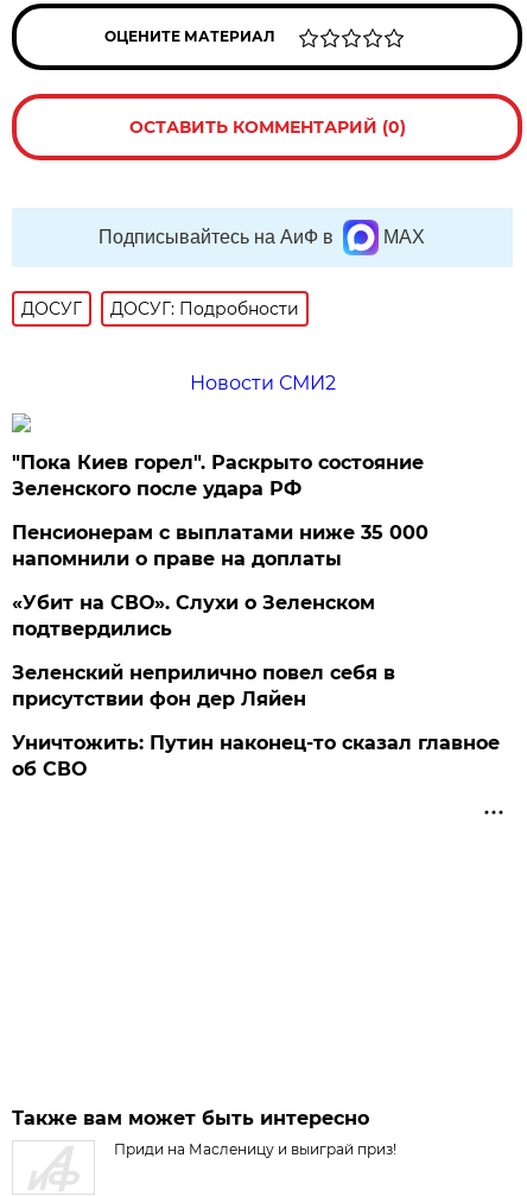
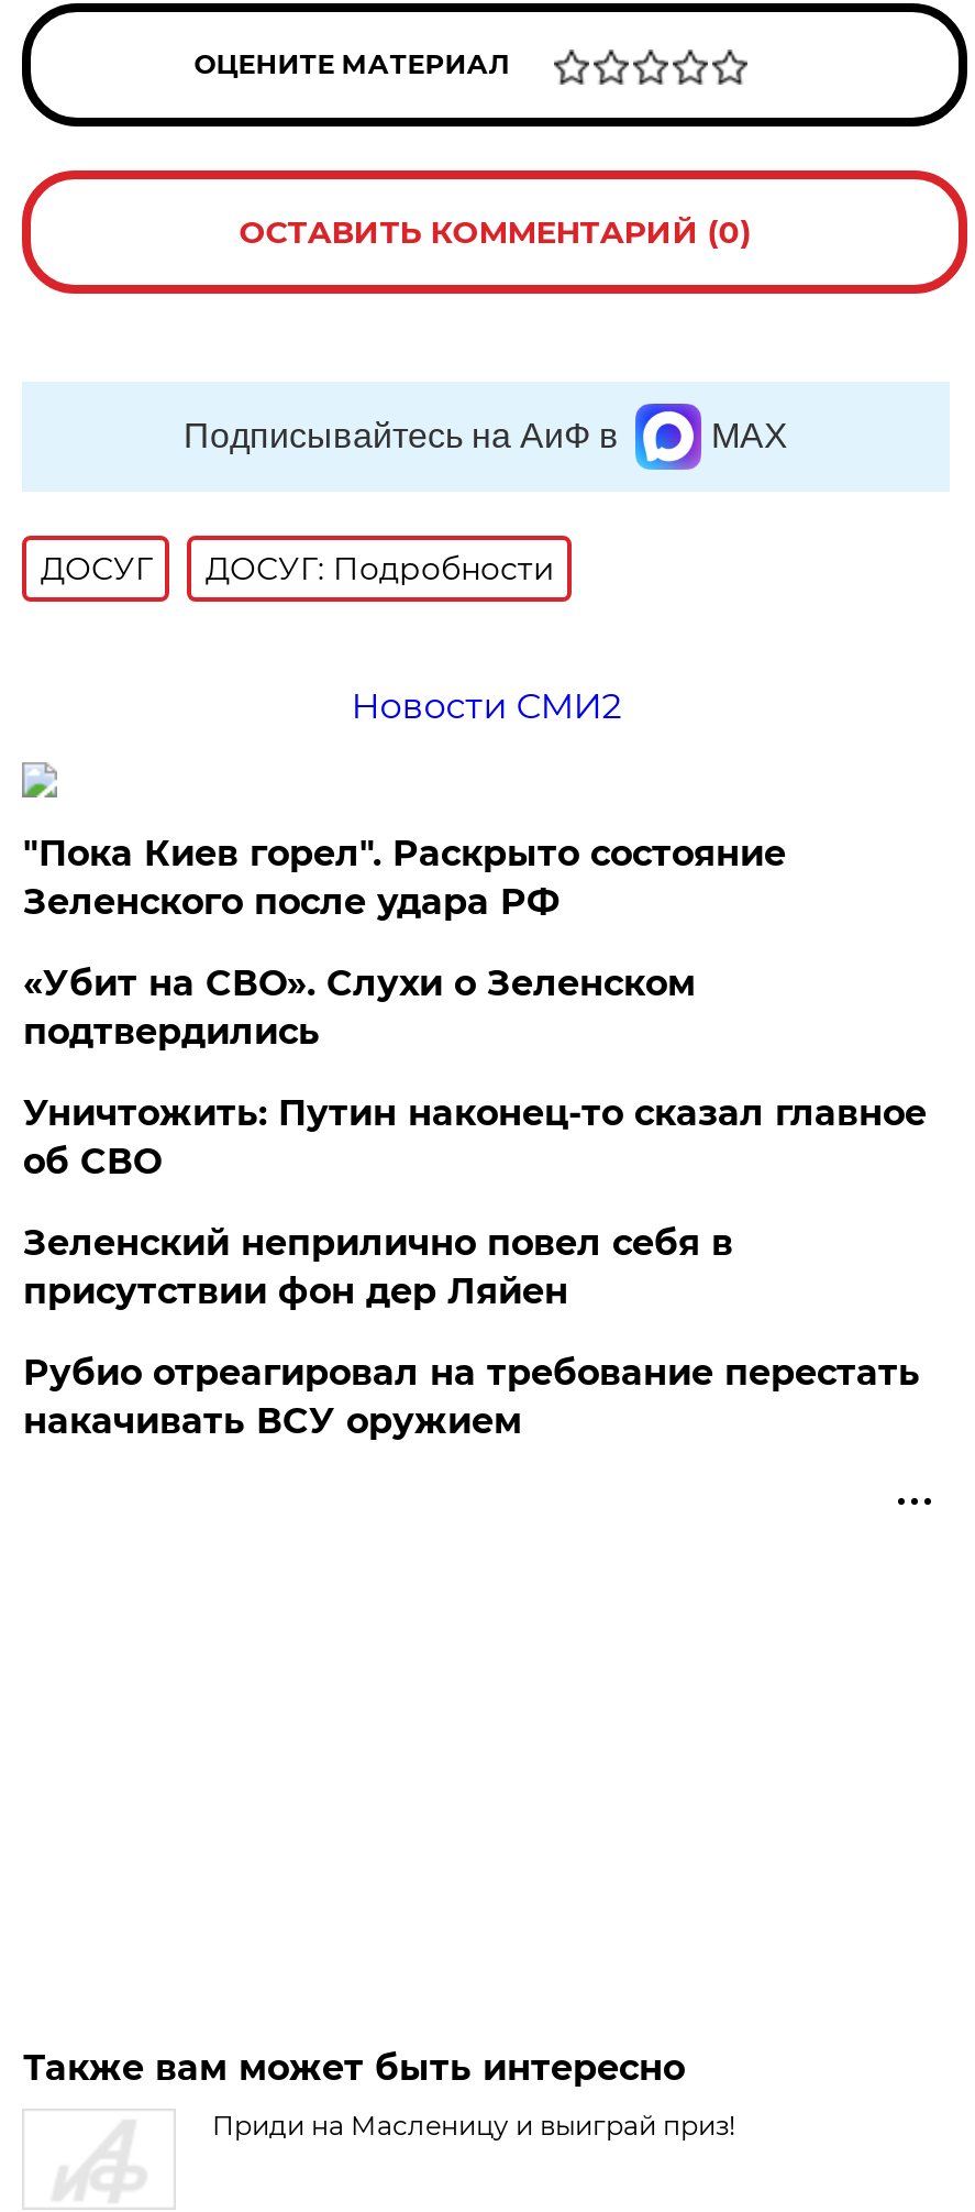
[12,521,429,570] Пенсионерам с выплатами ниже 35 000 | напомнили о праве на доплаты -> none
moved [12,591,376,640] -> [23,962,696,1053]: «Убит на СВО». Слухи о Зеленском | подтвердились
none -> [23,1352,920,1442] Рубио отреагировал на требование перестать | накачивать ВСУ оружием
moved [12,732,500,780] -> [23,1092,926,1182]: Уничтожить: Путин наконец-то сказал главное | об СВО

